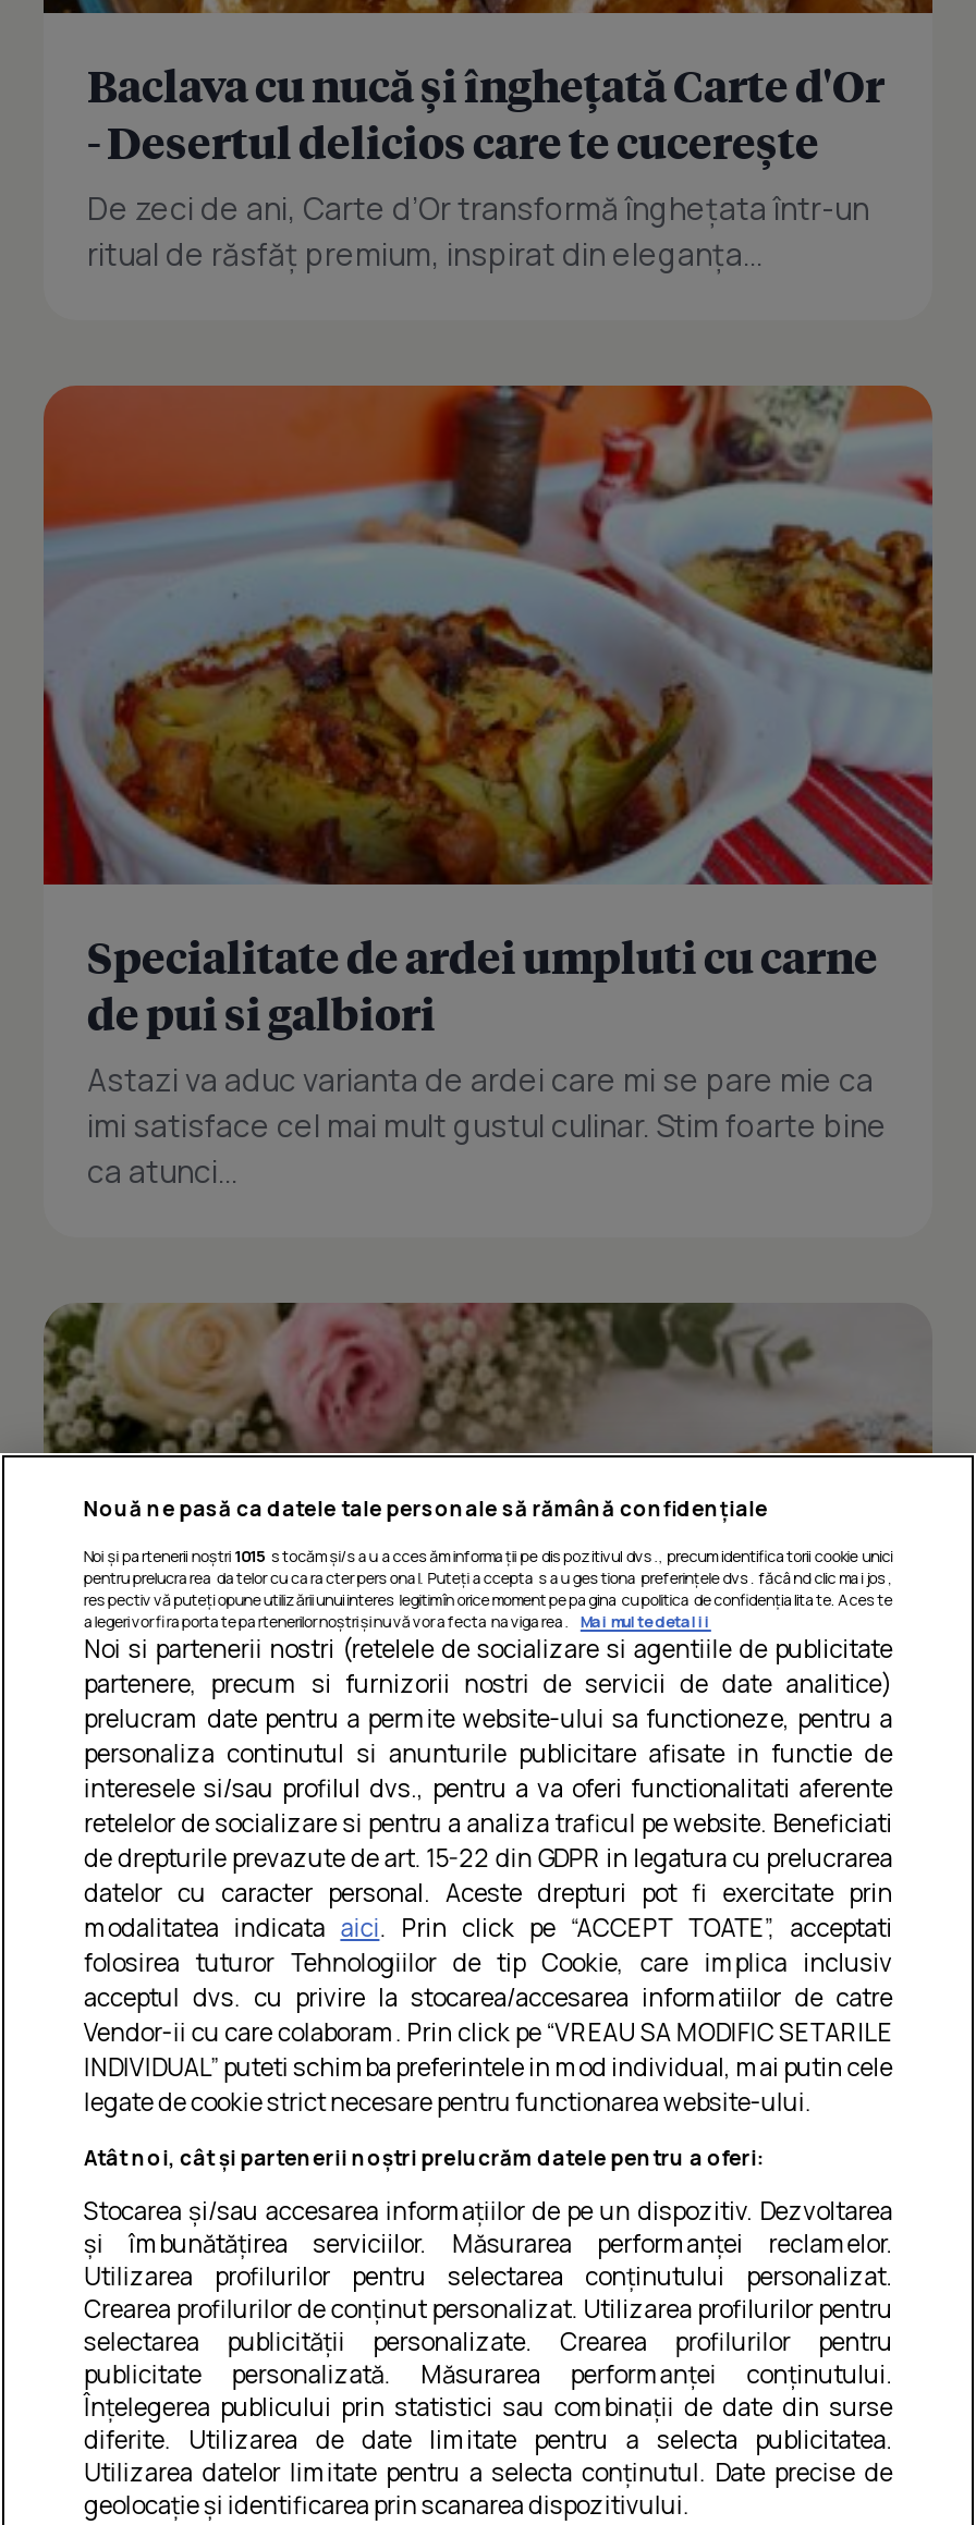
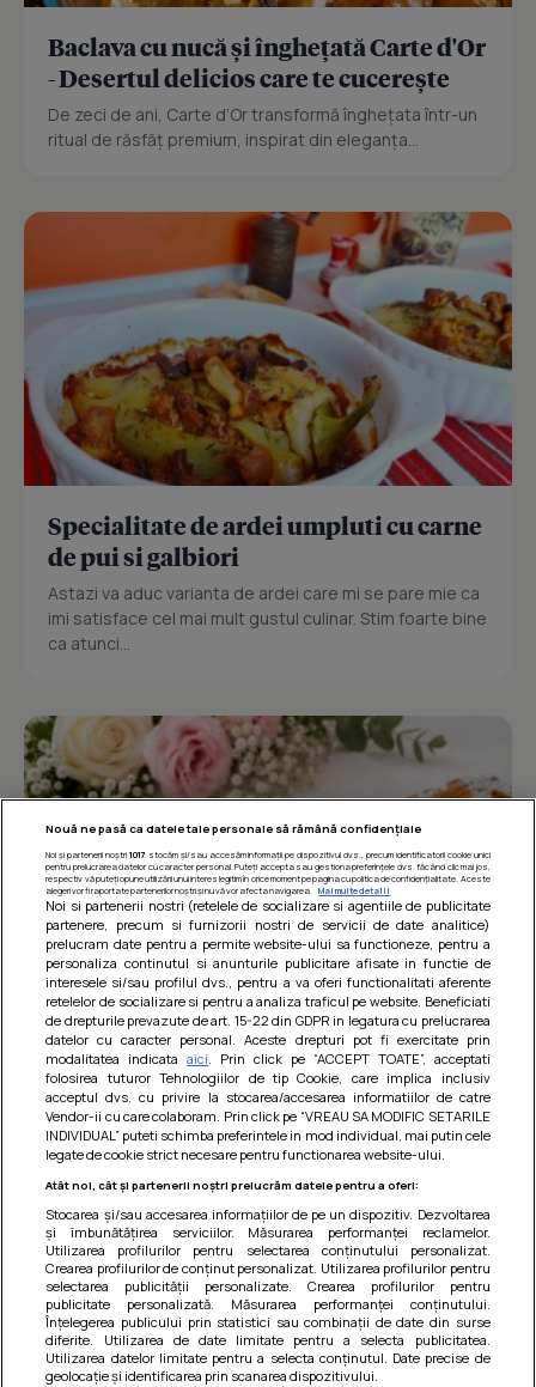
[84,1544,892,1566] Noi și partenerii noștri 1015 stocăm și/sau accesăm informații pe dispozitivul dvs., precum identificatorii cookie unici -> [46,848,490,860] Noi și partenerii noștri 1017 stocăm și/sau accesăm informații pe dispozitivul dvs., precum identificatorii cookie unici

